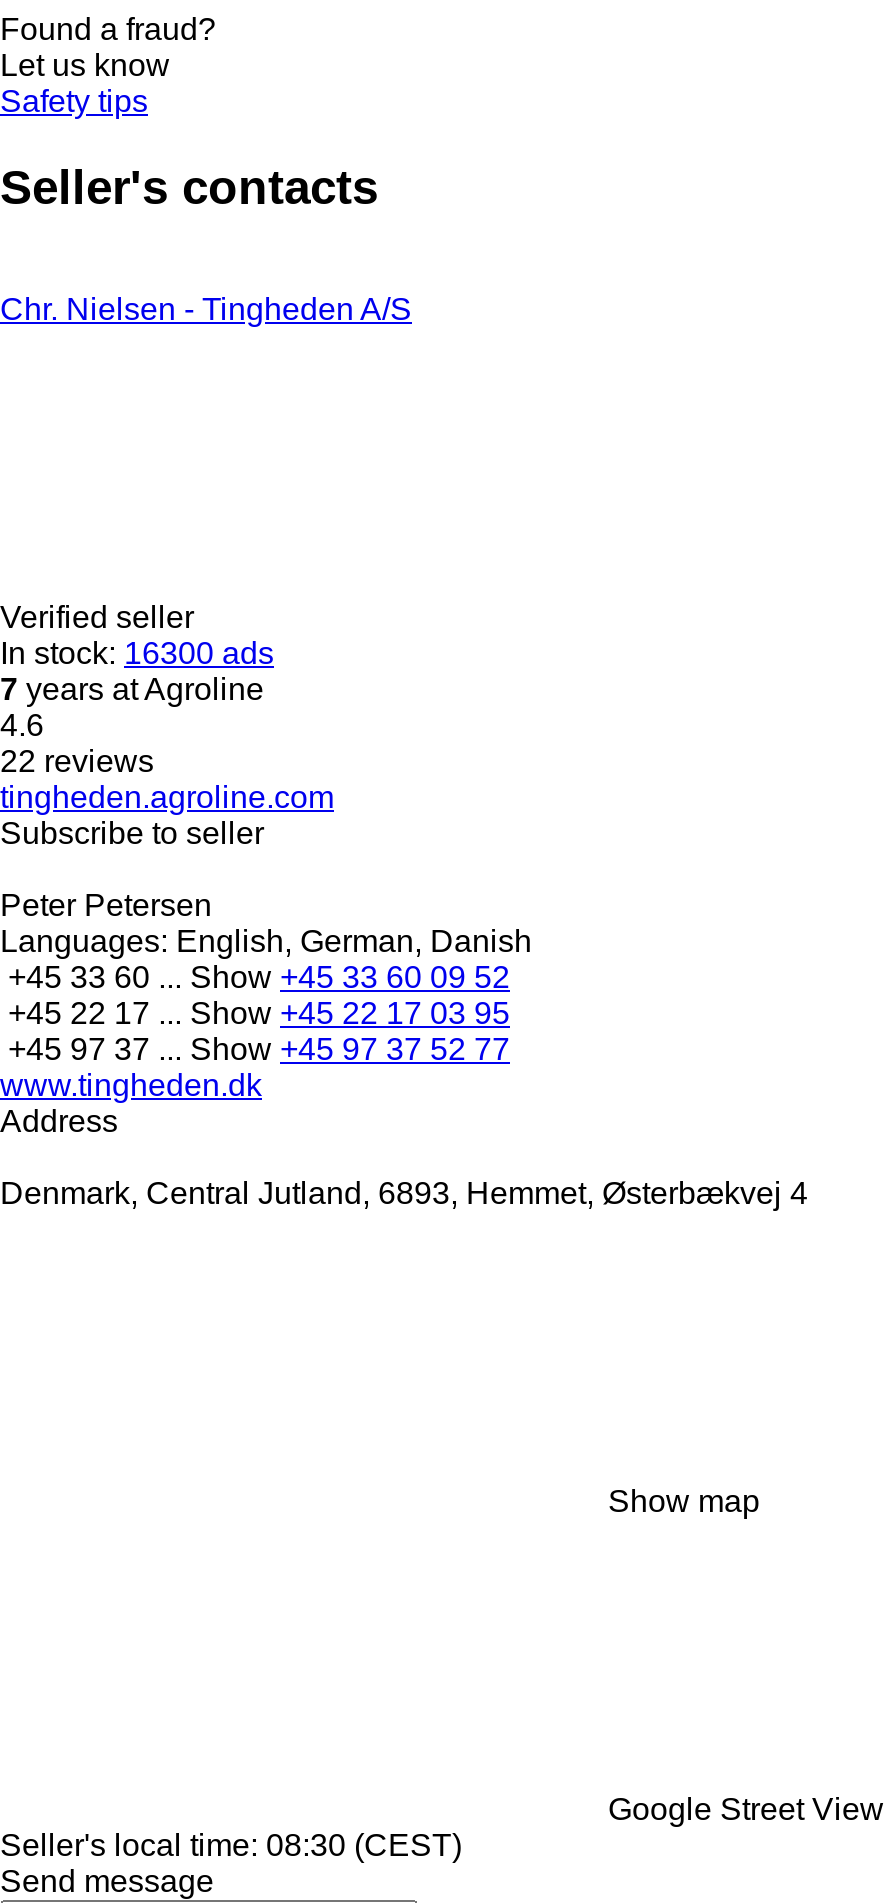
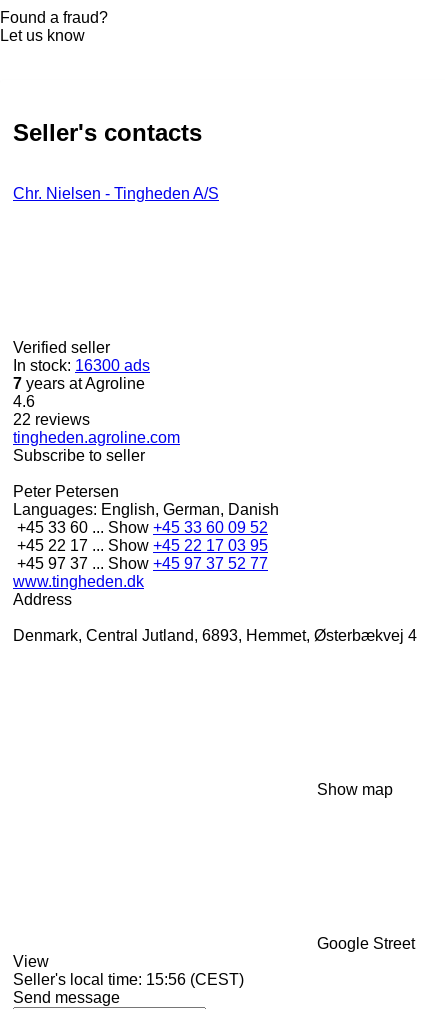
[0,84,148,118] Safety tips -> none
[0,1791,884,1861] Google Street View | Seller's local time: 08:30 (CEST) -> [13,935,415,988] Google Street | View | Seller's local time: 15:56 (CEST)

